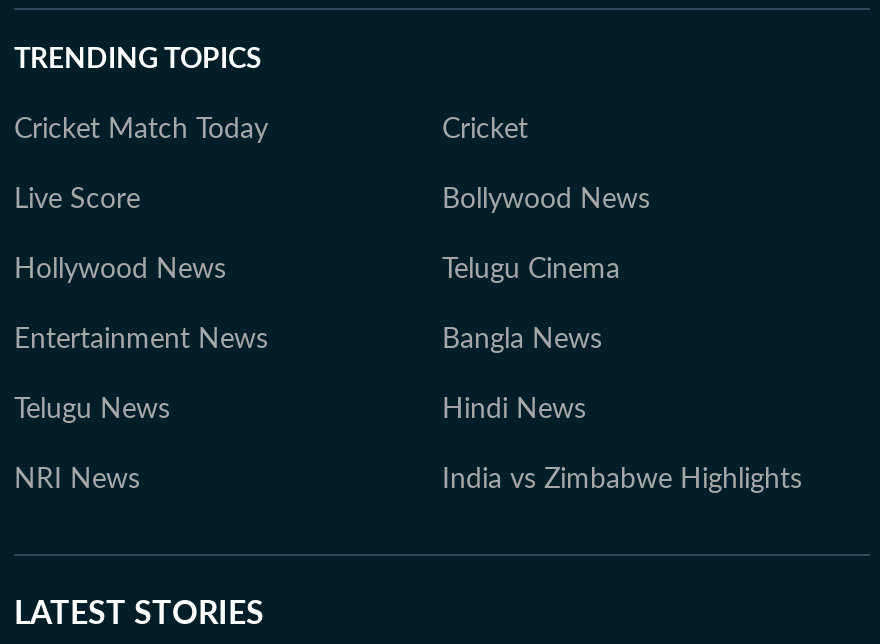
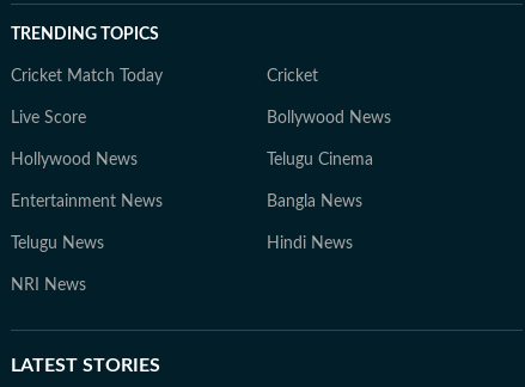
[442,466,802,494] India vs Zimbabwe Highlights -> none

